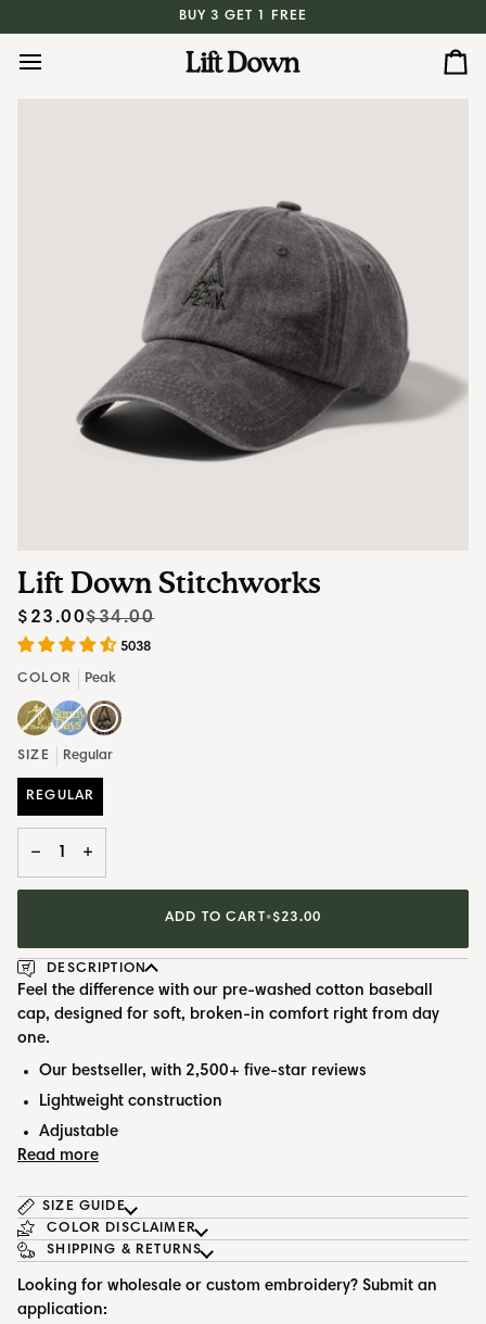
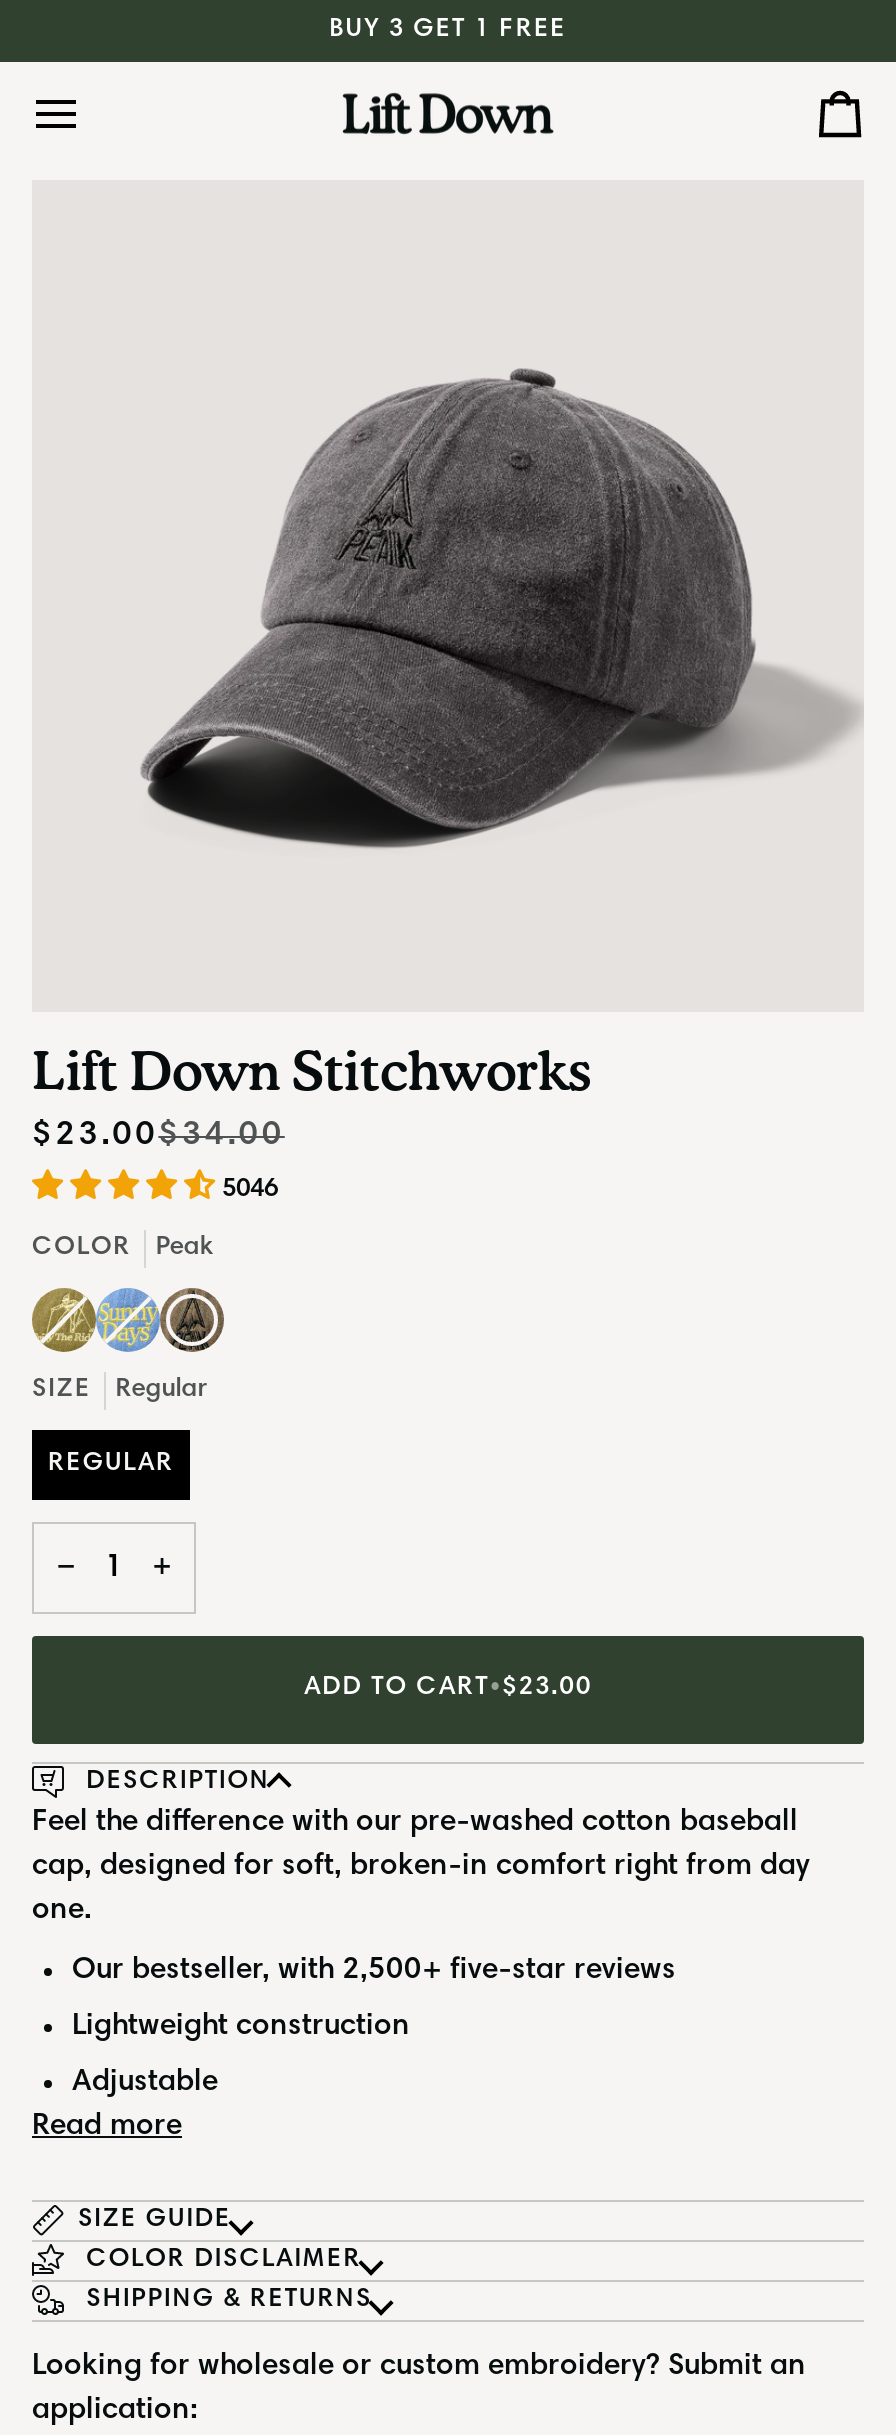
[120,641,151,655] 5038 -> [222,1178,278,1204] 5046

